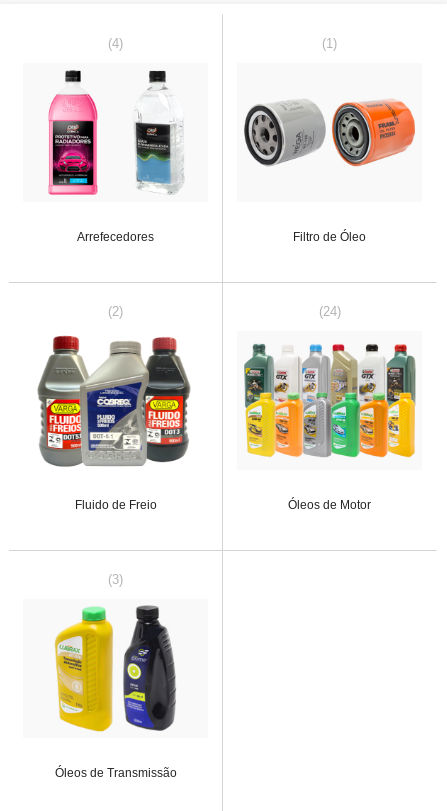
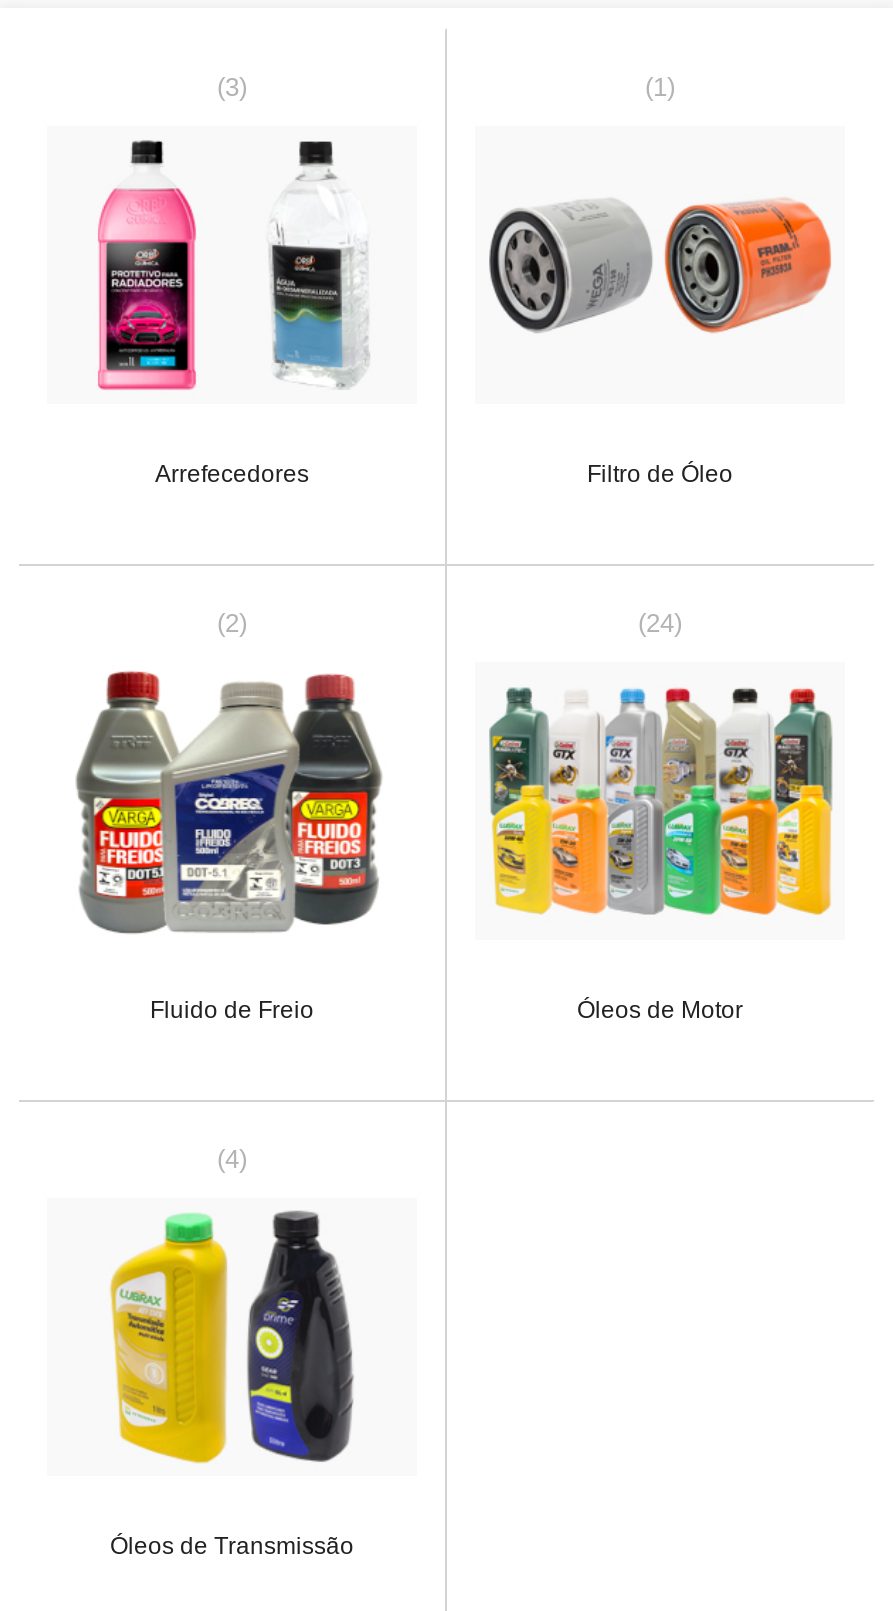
[108,36,123,51] (4) -> [217,72,247,102] (3)
[108,572,123,587] (3) -> [217,1144,247,1174] (4)

